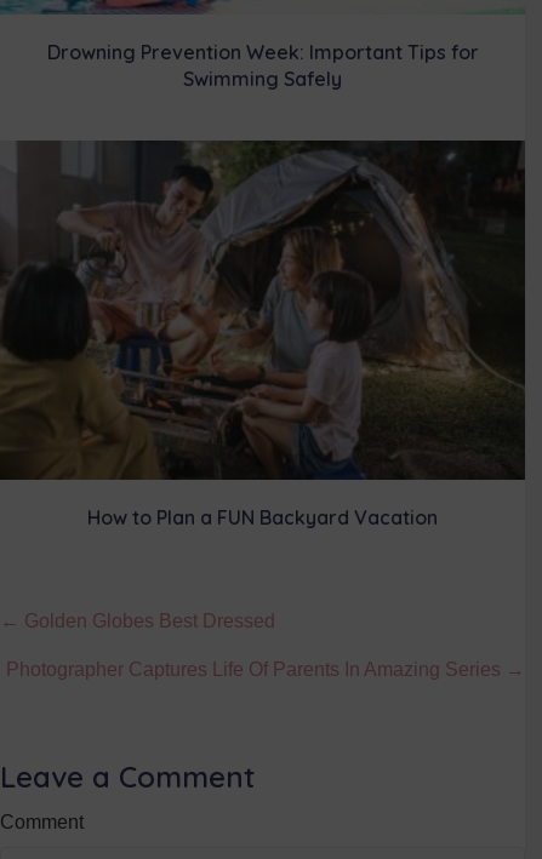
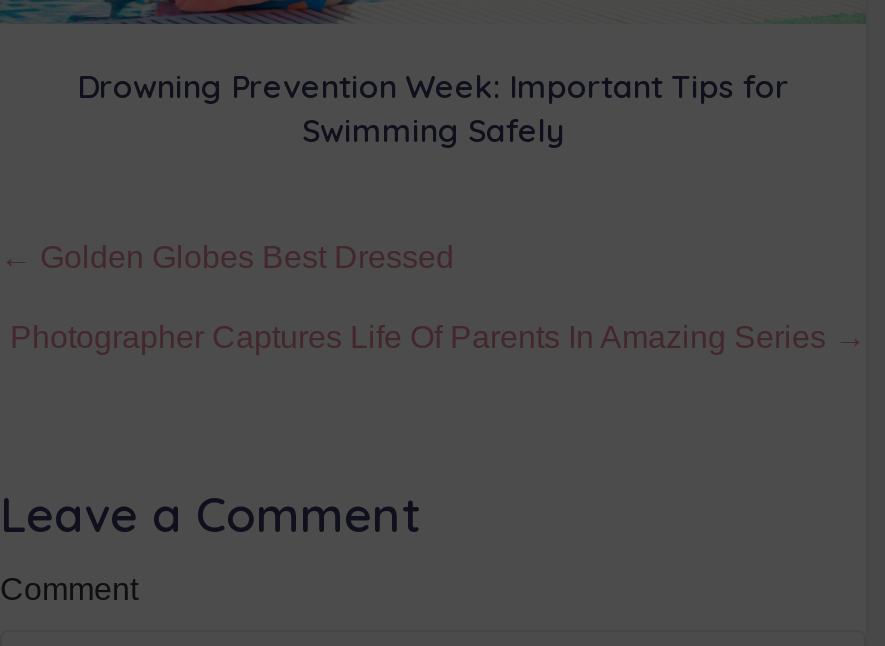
[4,139,526,529] [image] | How to Plan a FUN Backyard Vacation -> none

